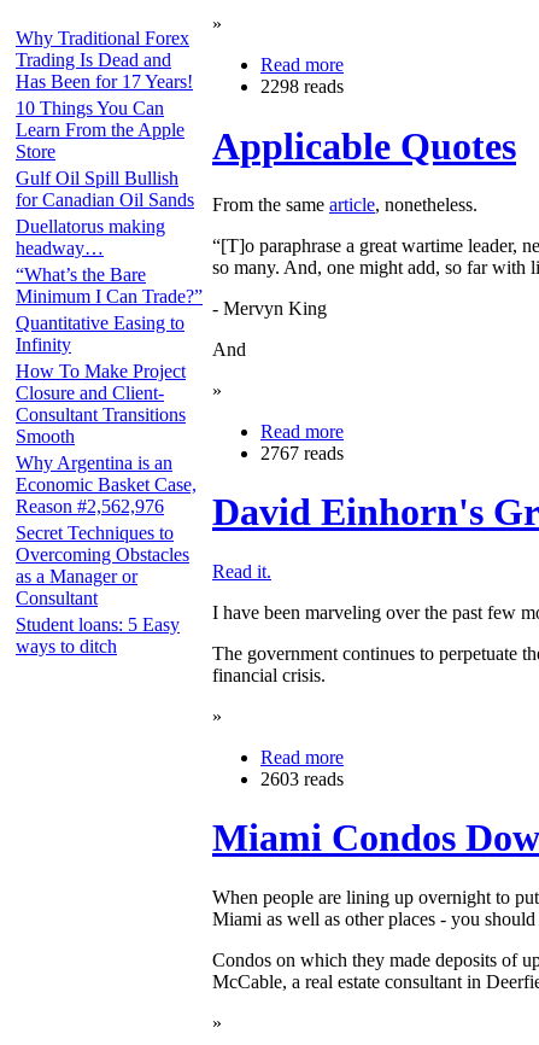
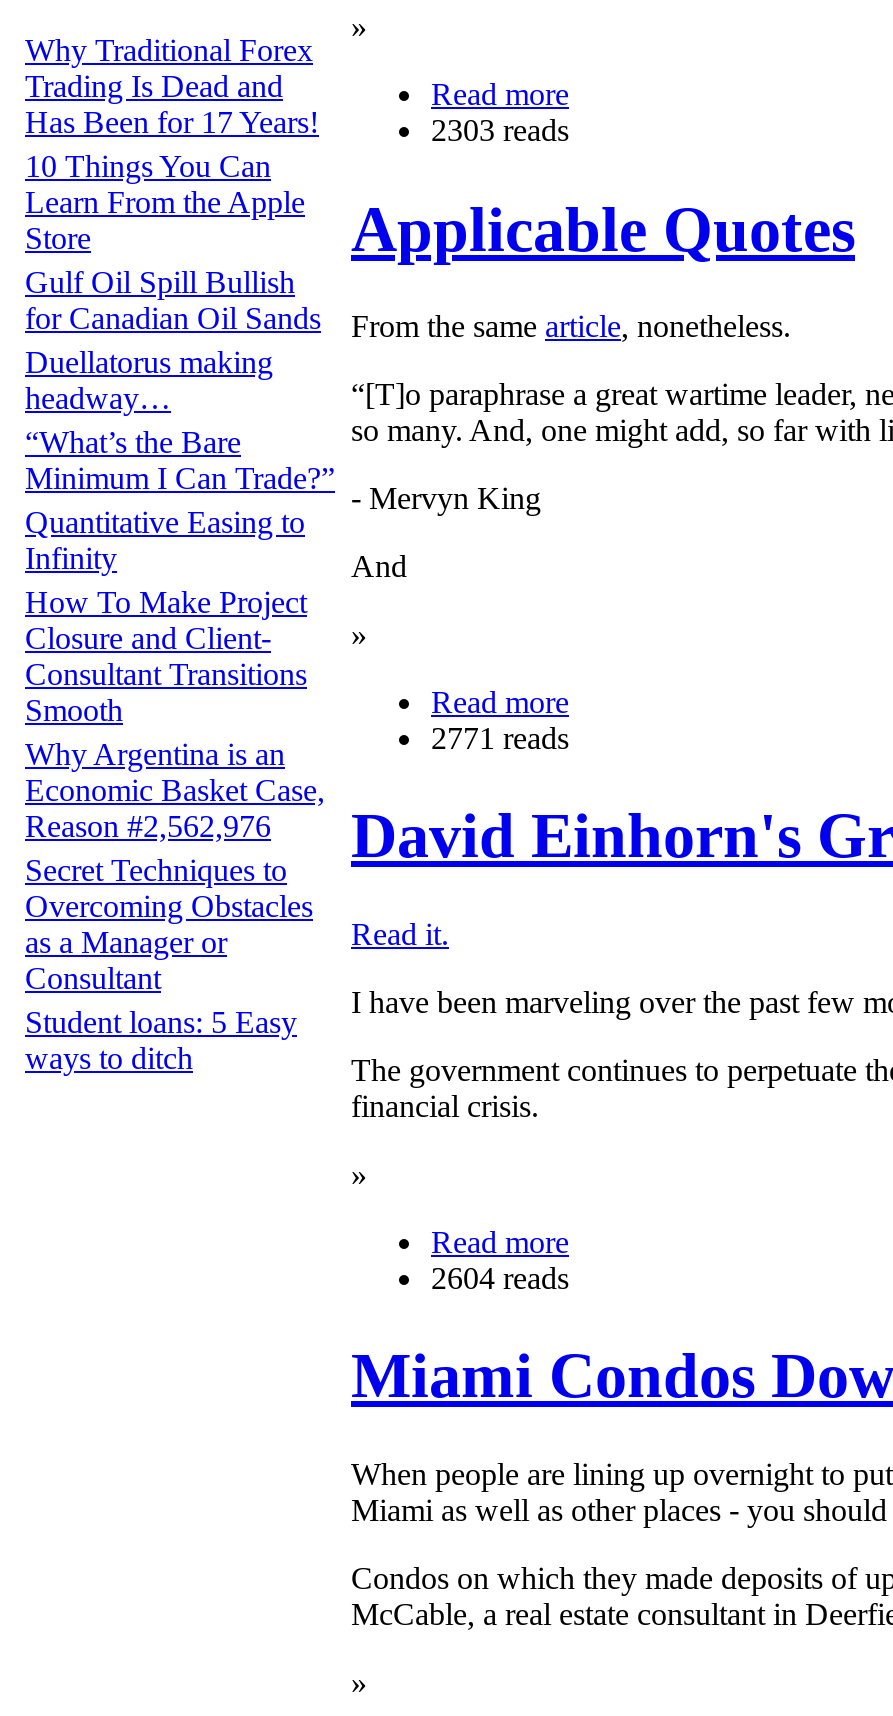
[260,76,344,97] 2298 reads -> [431,113,569,147] 2303 reads
[260,443,344,463] 2767 reads -> [431,721,569,755] 2771 reads
[260,769,344,789] 2603 reads -> [431,1261,569,1295] 2604 reads

